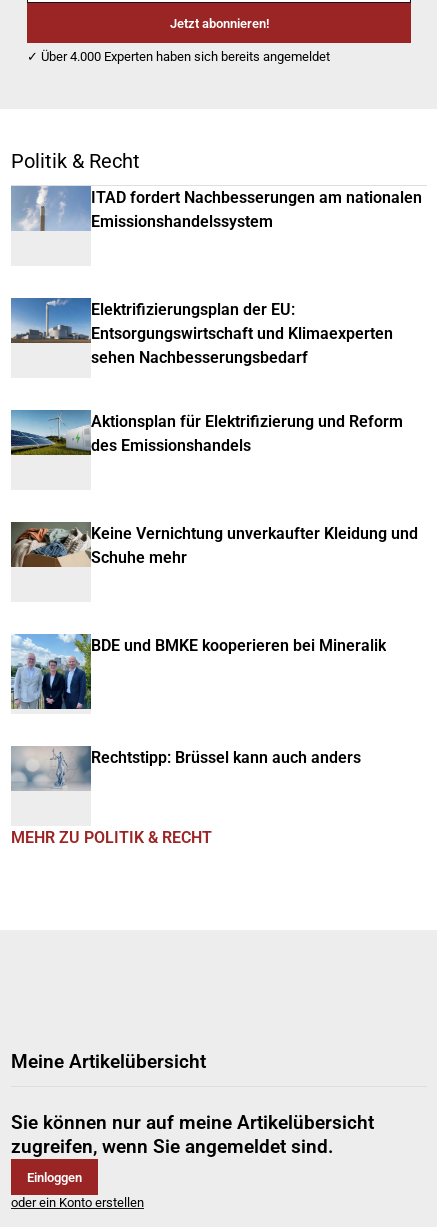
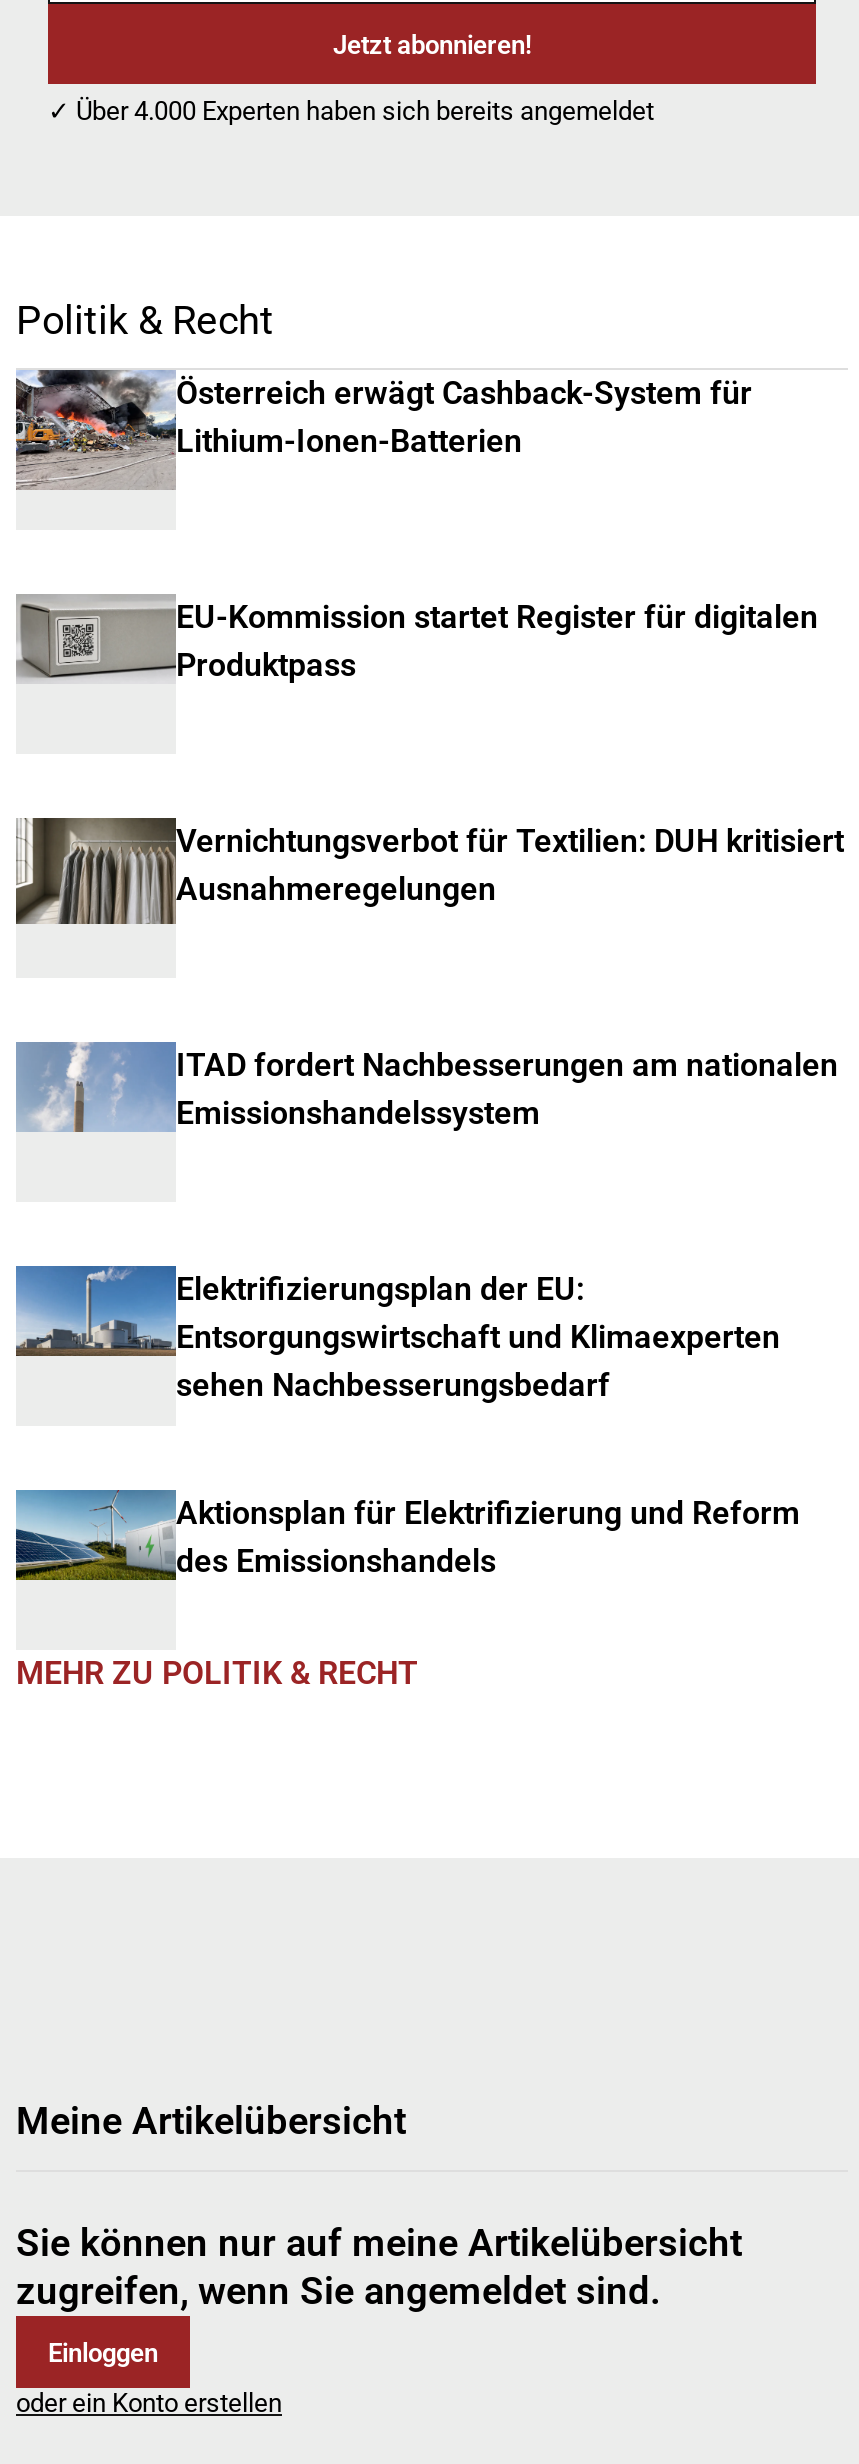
none -> [14,368,752,490] [image] | Österreich erwägt Cashback-System für | Lithium-Ionen-Batterien
none -> [14,816,844,926] [image] | Vernichtungsverbot für Textilien: DUH kritisiert | Ausnahmeregelungen
none -> [16,594,818,684] [image] | EU-Kommission startet Register für digitalen | Produktpass
moved [11,186,422,455] -> [16,1042,838,1580]: [image] | ITAD fordert Nachbesserungen am nationalen | Emissionshandelssystem | Elektrifizierungsplan der EU: | Entsorgungswirtschaft und Klimaexperten | sehen Nachbesserungsbedarf | Aktionsplan für Elektrifizierung und Reform | des Emissionshandels
[10,521,418,568] [image] | Keine Vernichtung unverkaufter Kleidung und | Schuhe mehr -> none
[10,634,386,710] [image] | BDE und BMKE kooperieren bei Mineralik -> none
[11,746,361,791] [image] | Rechtstipp: Brüssel kann auch anders -> none

